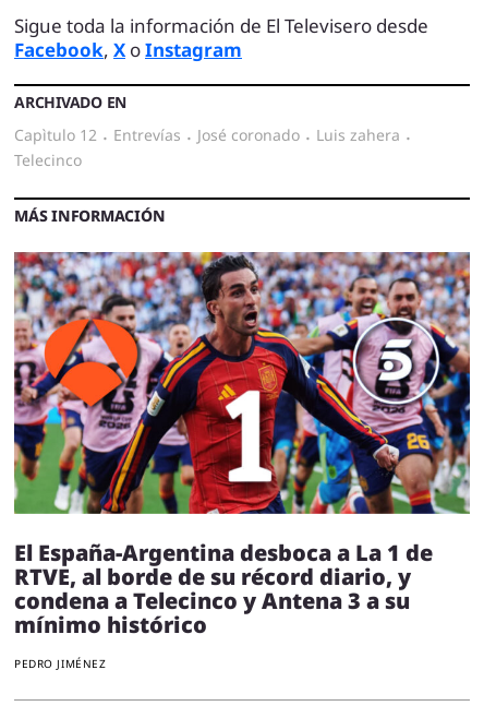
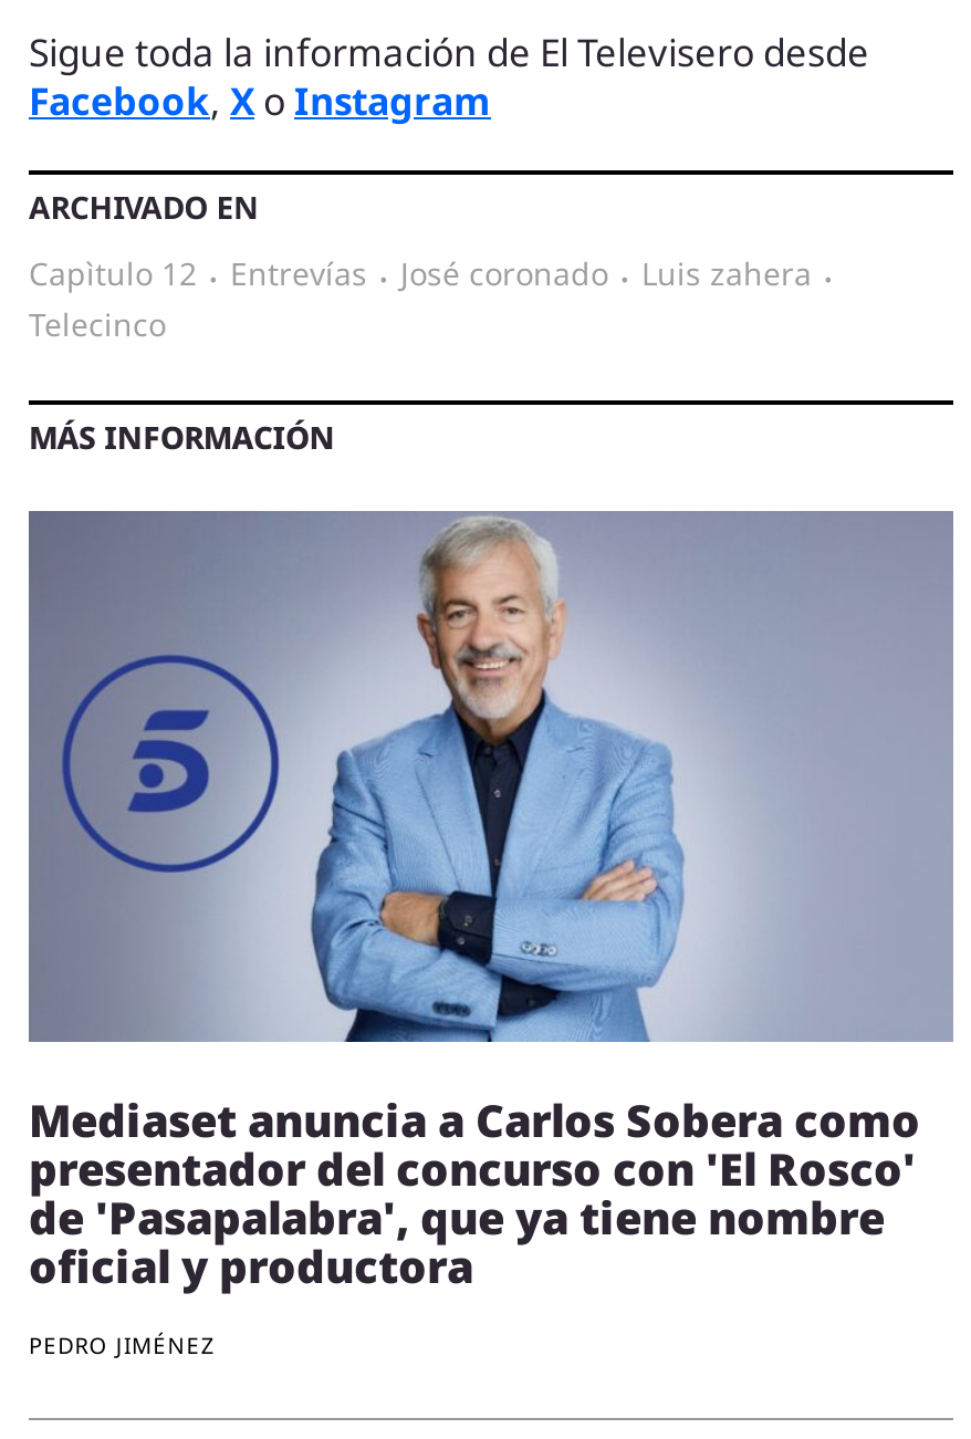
[13,251,471,639] [image] | El España-Argentina desboca a La 1 de | RTVE, al borde de su récord diario, y | condena a Telecinco y Antena 3 a su | mínimo histórico -> [27,509,956,1295] [image] | Mediaset anuncia a Carlos Sobera como | presentador del concurso con 'El Rosco' | de 'Pasapalabra', que ya tiene nombre | oficial y productora

